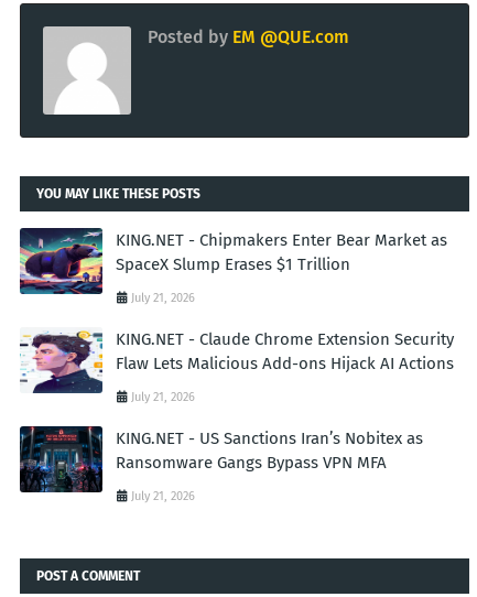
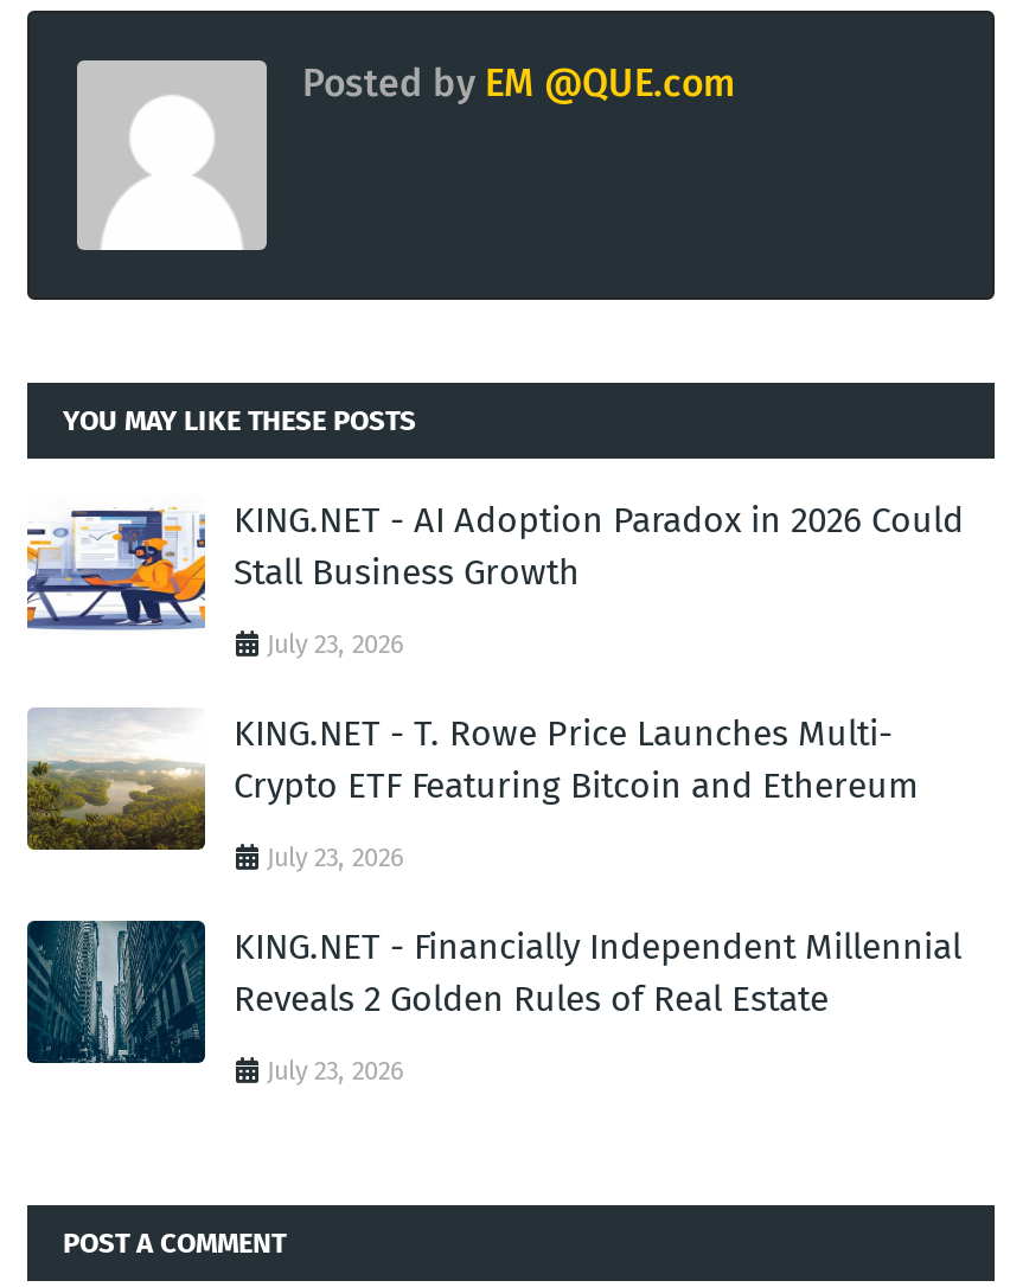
[19,227,447,295] [image] | KING.NET - Chipmakers Enter Bear Market as | SpaceX Slump Erases $1 Trillion -> [25,494,964,636] [image] | KING.NET - AI Adoption Paradox in 2026 Could | Stall Business Growth
[131,291,195,305] July 21, 2026 -> [267,630,404,661] July 23, 2026
[20,328,454,394] [image] | KING.NET - Claude Chrome Extension Security | Flaw Lets Malicious Add-ons Hijack AI Actions -> [25,707,919,852] [image] | KING.NET - T. Rowe Price Launches Multi- | Crypto ETF Featuring Bitcoin and Ethereum
[131,390,195,405] July 21, 2026 -> [267,843,404,874] July 23, 2026
[19,425,423,492] [image] | KING.NET - US Sanctions Iran’s Nobitex as | Ransomware Gangs Bypass VPN MFA -> [25,918,961,1065] [image] | KING.NET - Financially Independent Millennial | Reveals 2 Golden Rules of Real Estate
[131,489,195,504] July 21, 2026 -> [267,1057,404,1087] July 23, 2026

